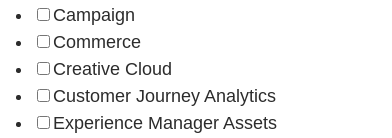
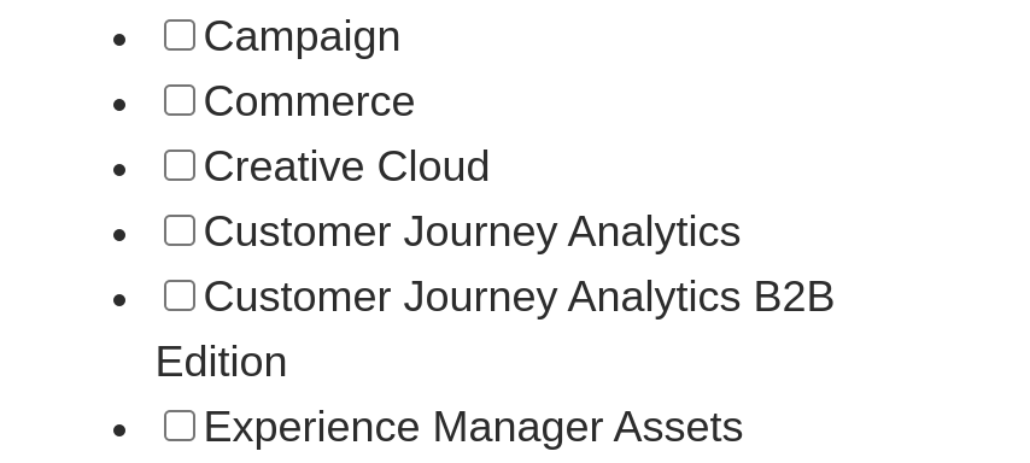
none -> [155,273,835,387] Customer Journey Analytics B2B | Edition

